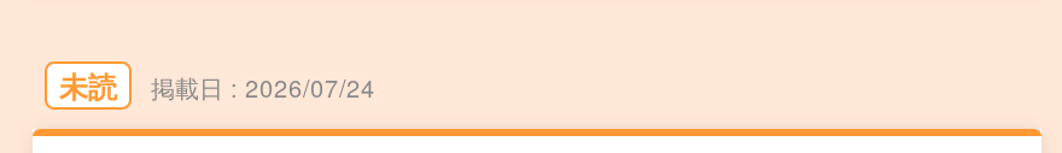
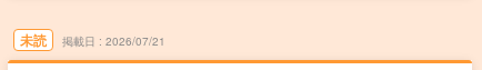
[245,71,375,105] 2026/07/24 -> [106,33,165,49] 2026/07/21

